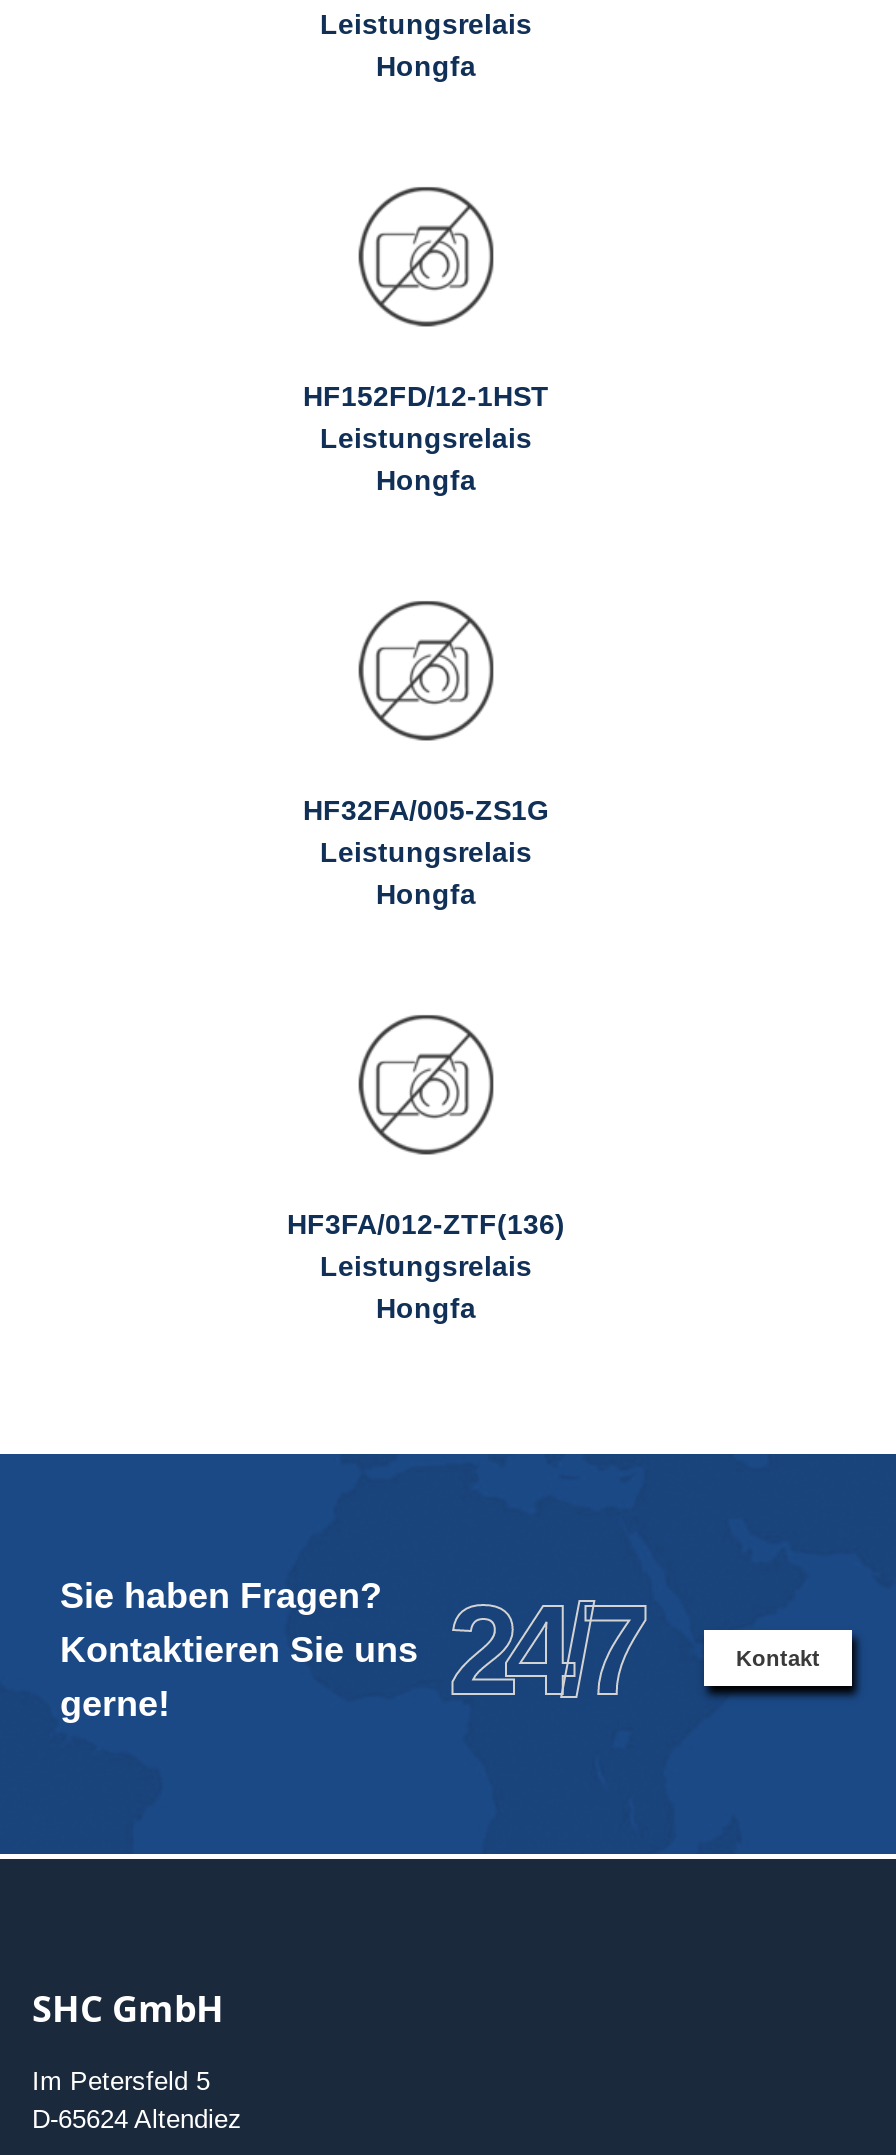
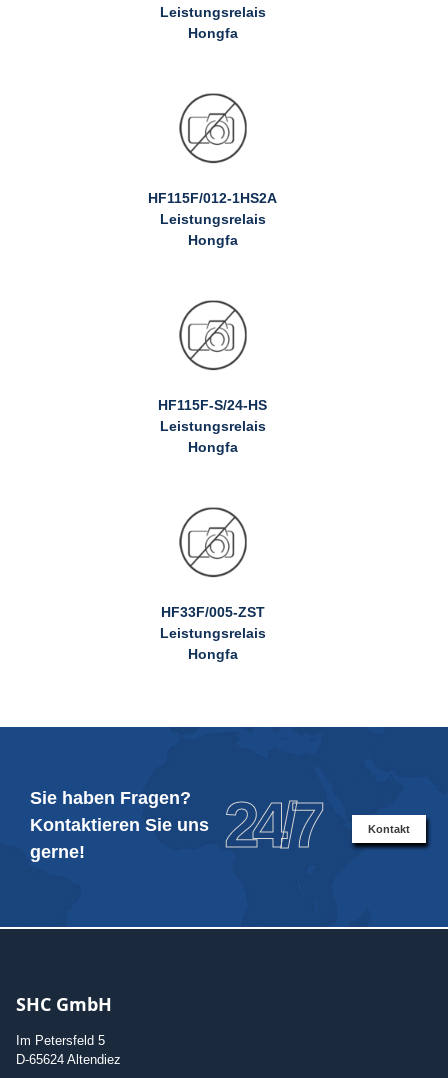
[303,380,549,412] HF152FD/12-1HST -> [148,190,277,206] HF115F/012-1HS2A
[303,794,549,826] HF32FA/005-ZS1G -> [158,397,267,413] HF115F-S/24-HS
[287,1208,565,1240] HF3FA/012-ZTF(136) -> [161,604,265,620] HF33F/005-ZST

